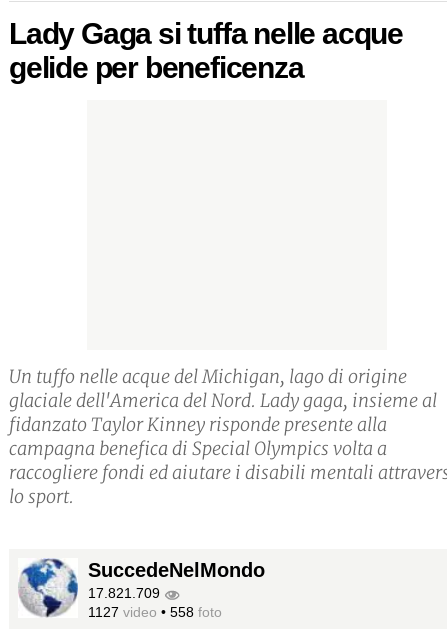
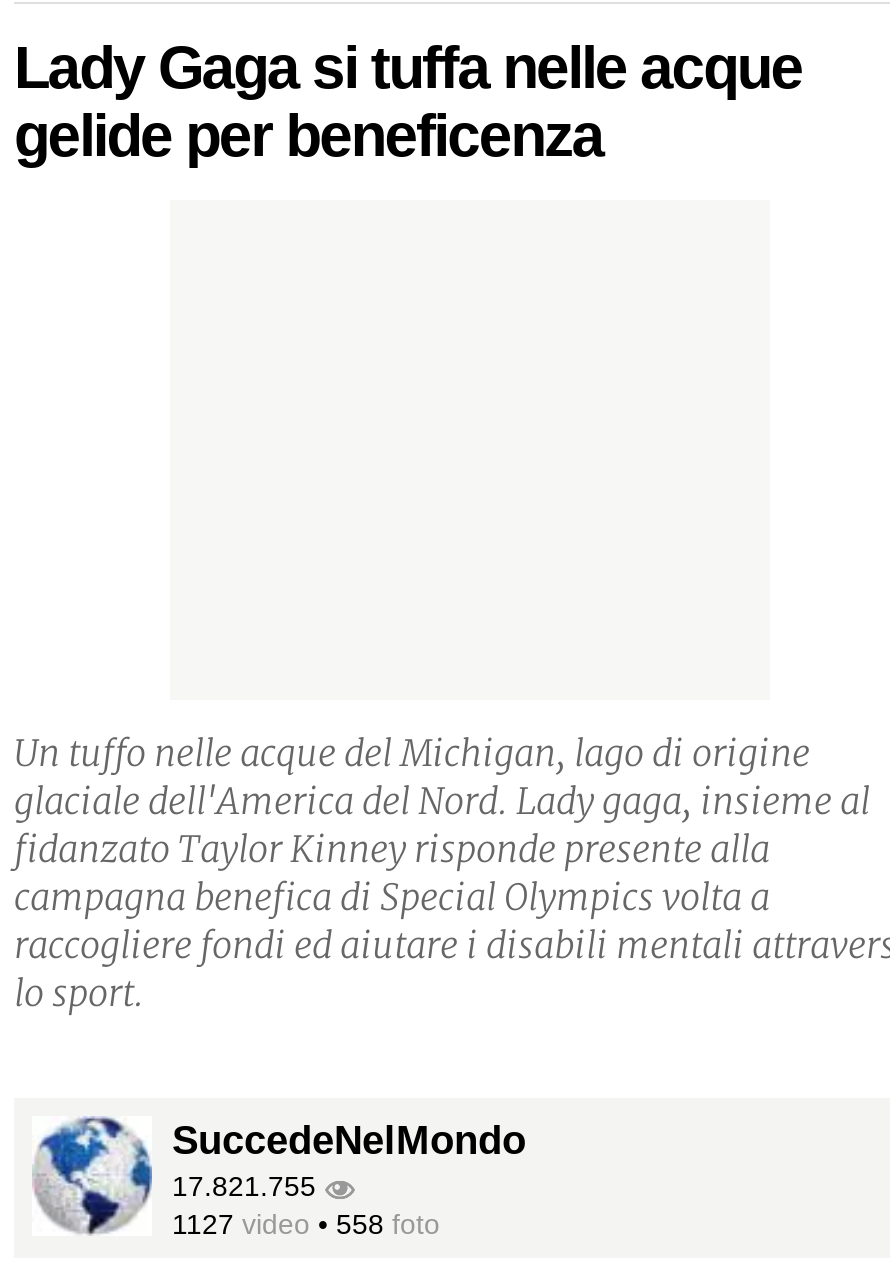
[88,585,160,601] 17.821.709 -> [172,1171,316,1203] 17.821.755

